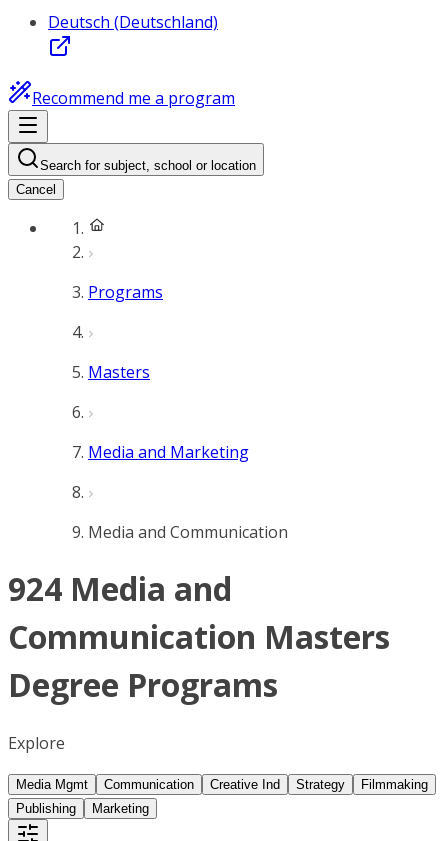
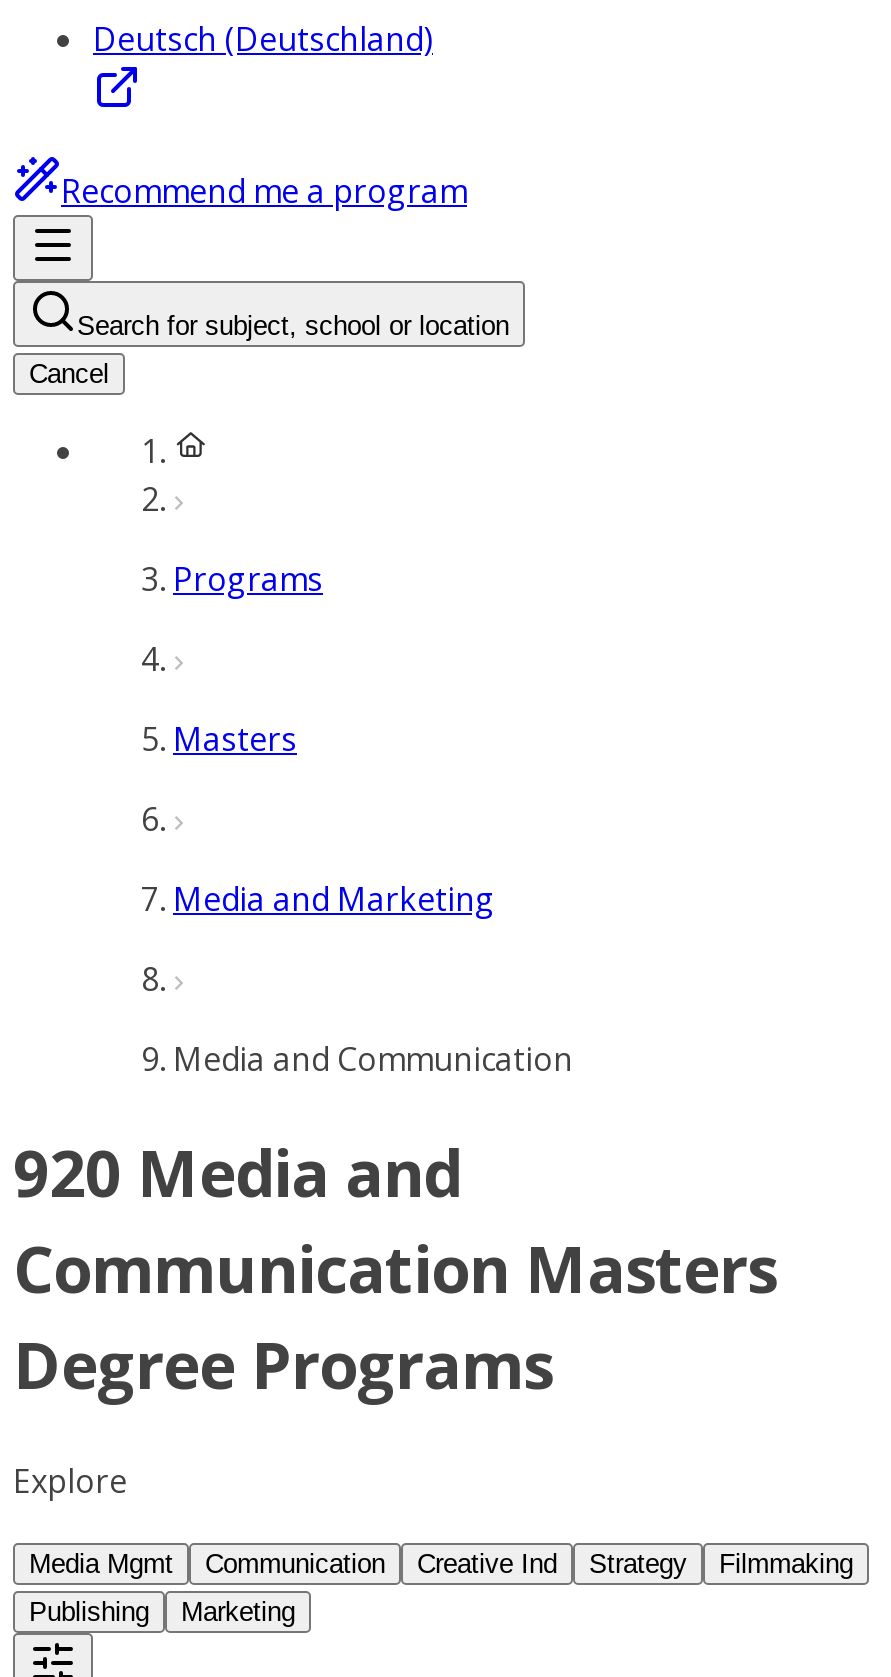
[8,567,232,610] 924 Media and -> [13,1130,461,1216] 920 Media and

